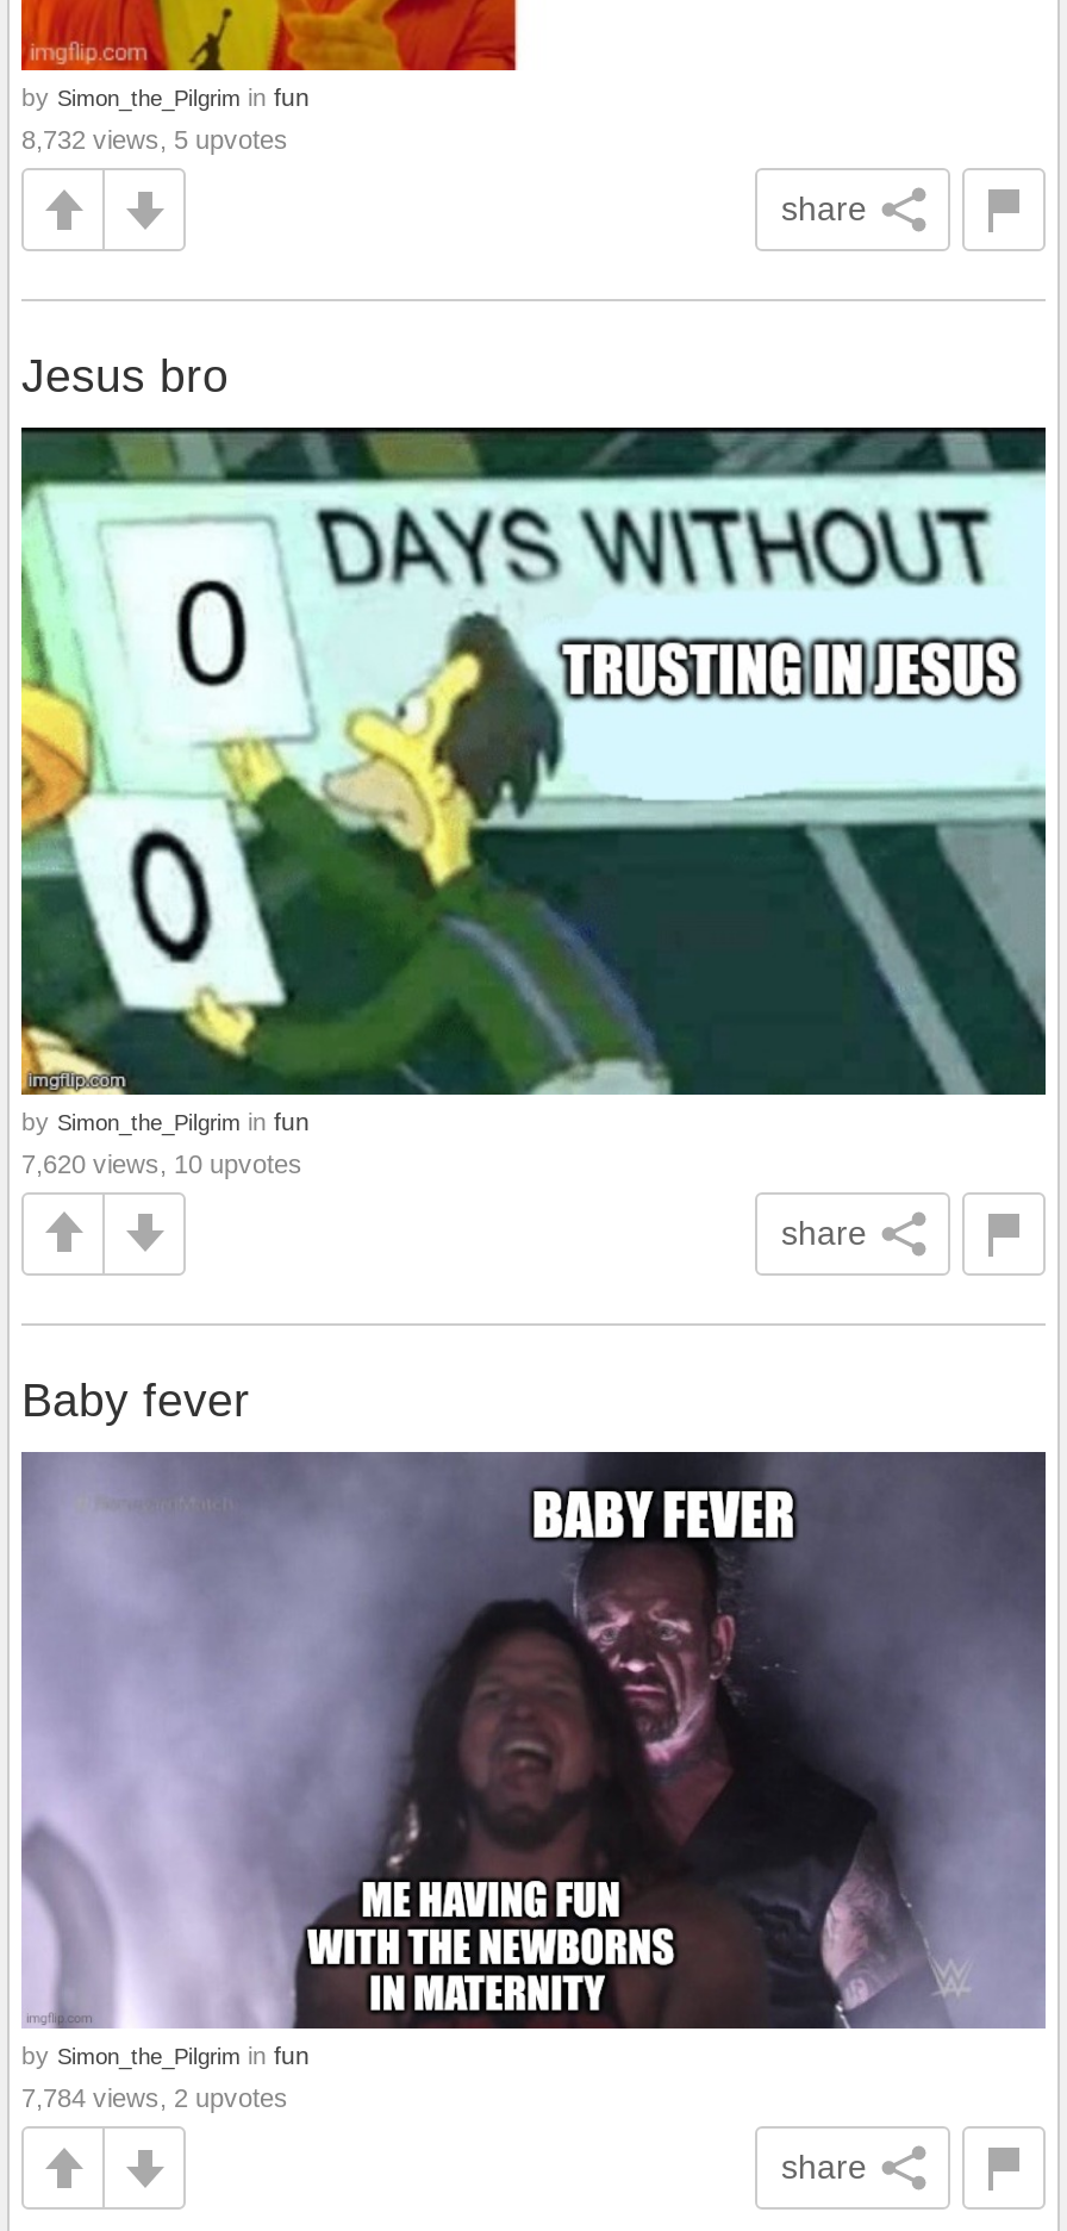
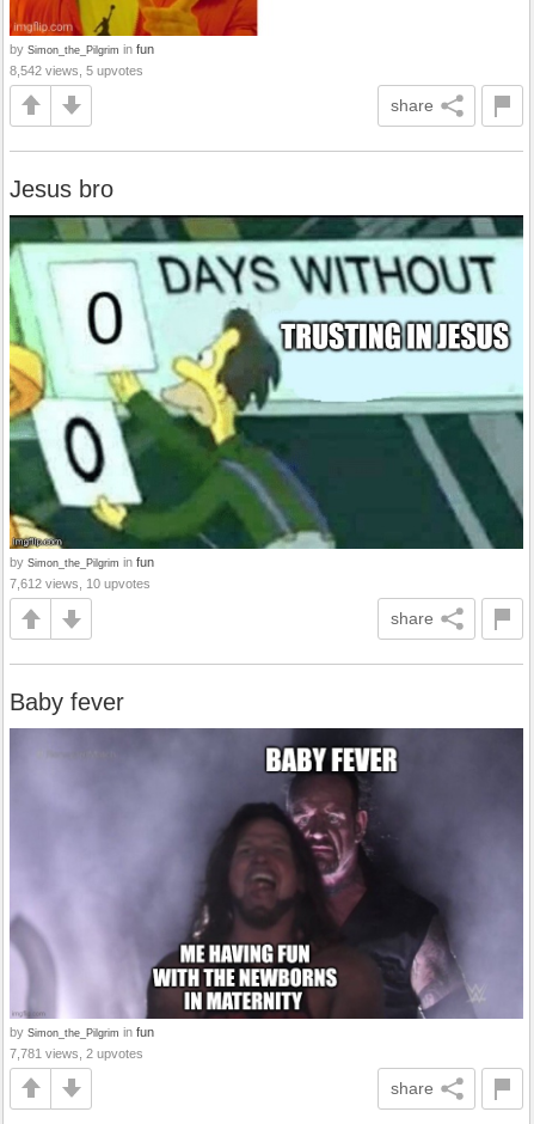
[21,126,288,154] 8,732 views, 5 upvotes -> [10,63,143,77] 8,542 views, 5 upvotes
[21,1149,302,1178] 7,620 views, 10 upvotes -> [10,577,151,591] 7,612 views, 10 upvotes
[21,2084,288,2112] 7,784 views, 2 upvotes -> [10,1046,143,1060] 7,781 views, 2 upvotes

